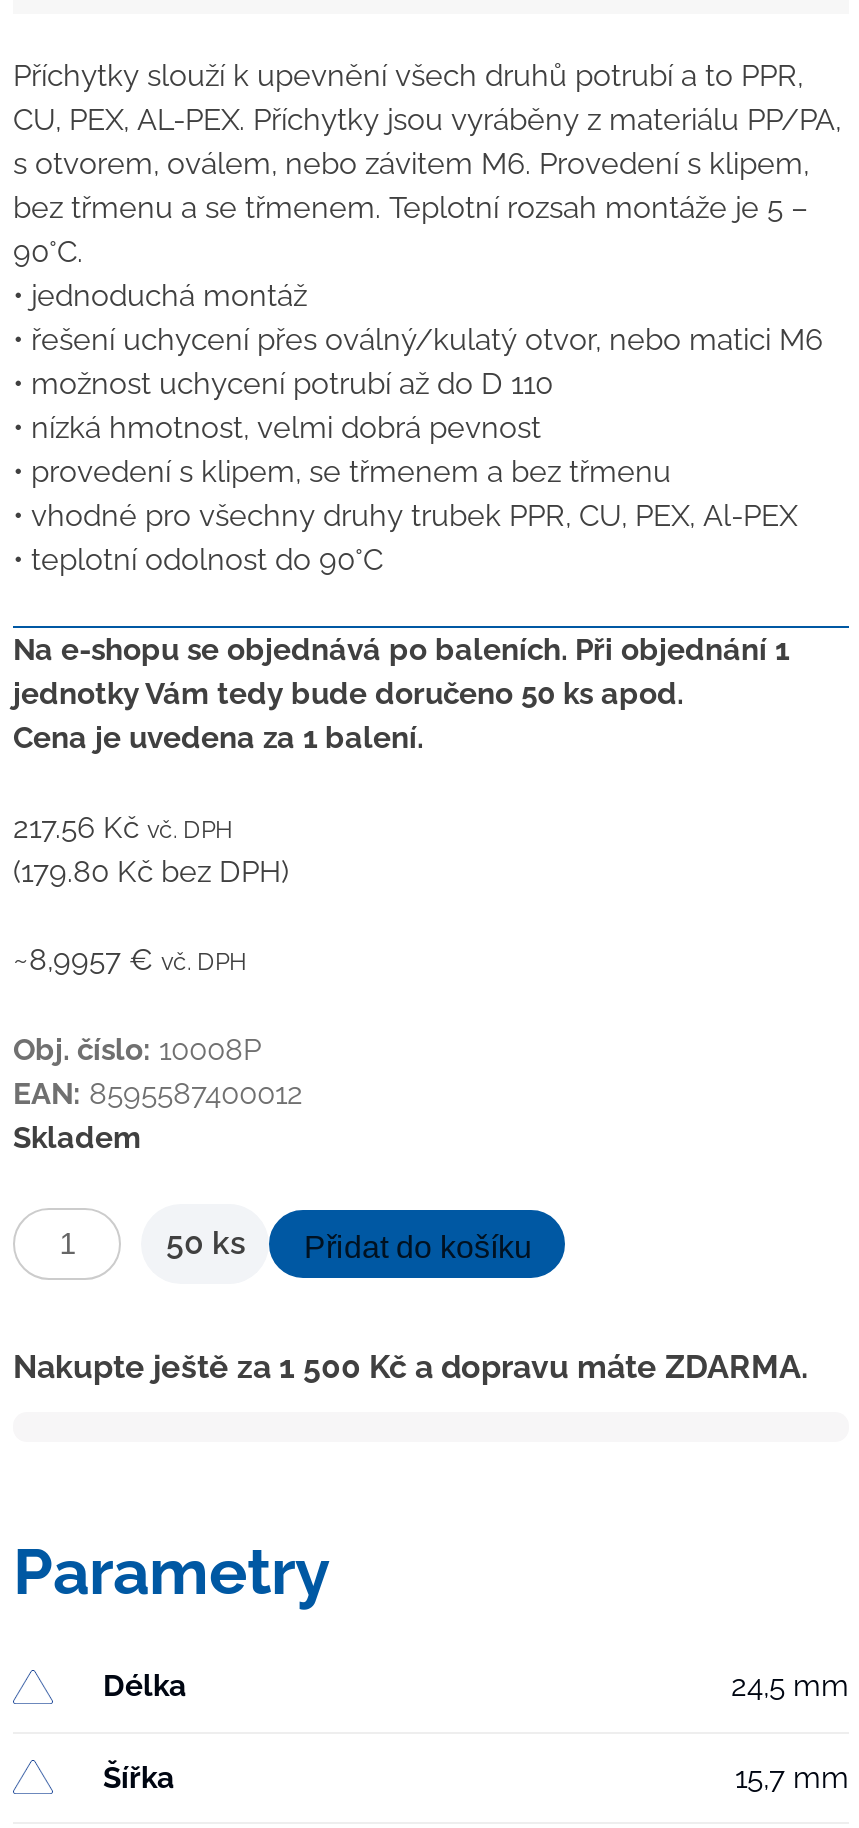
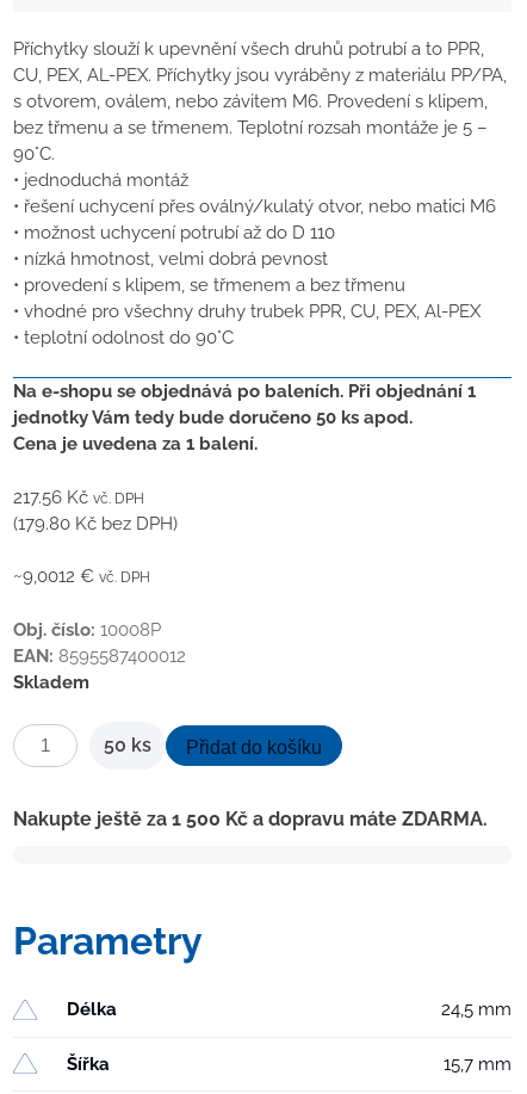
[13,942,247,978] ~8,9957 €vč. DPH -> [13,566,150,587] ~9,0012 €vč. DPH

